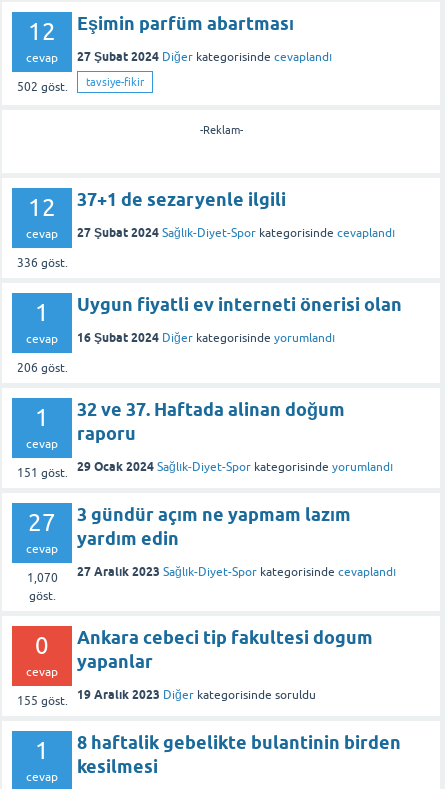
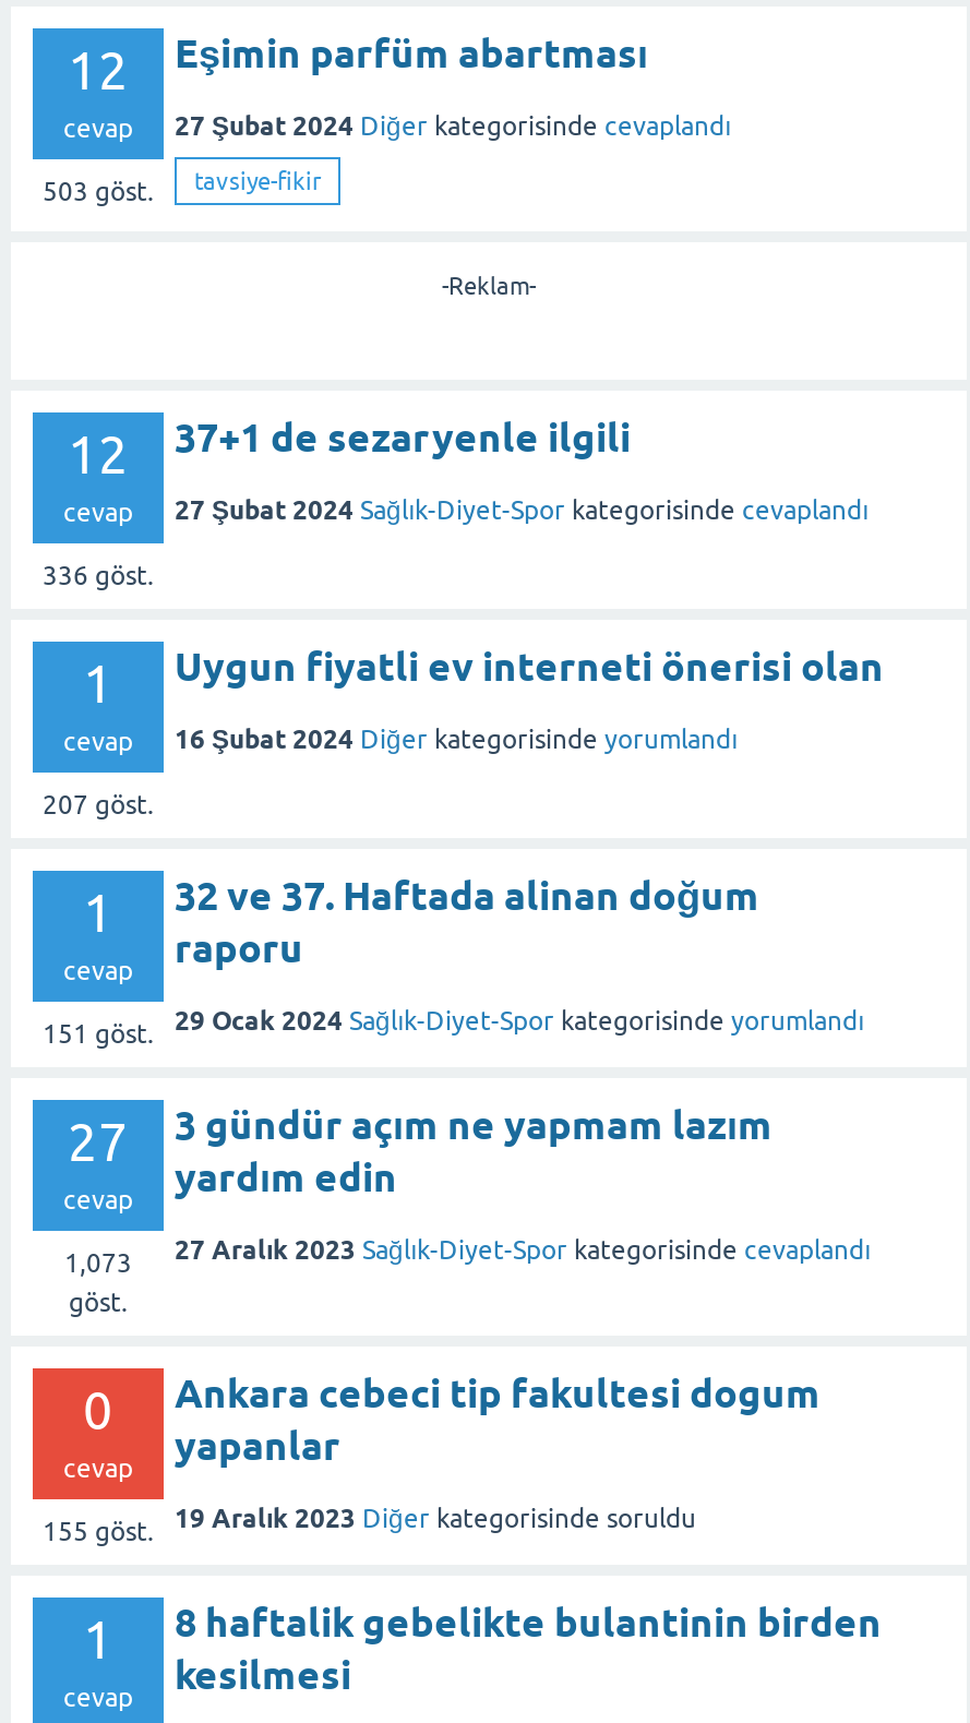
[16,76,144,94] 502 göst. tavsiye-fikir -> [43,168,321,207] 503 göst. tavsiye-fikir
[16,361,67,375] 206 göst. -> [43,790,154,821] 207 göst.
[26,564,396,585] 1,070 27 Aralık 2023 Sağlık-Diyet-Spor kategorisinde cevaplandı -> [64,1233,871,1279] 1,073 27 Aralık 2023 Sağlık-Diyet-Spor kategorisinde cevaplandı

